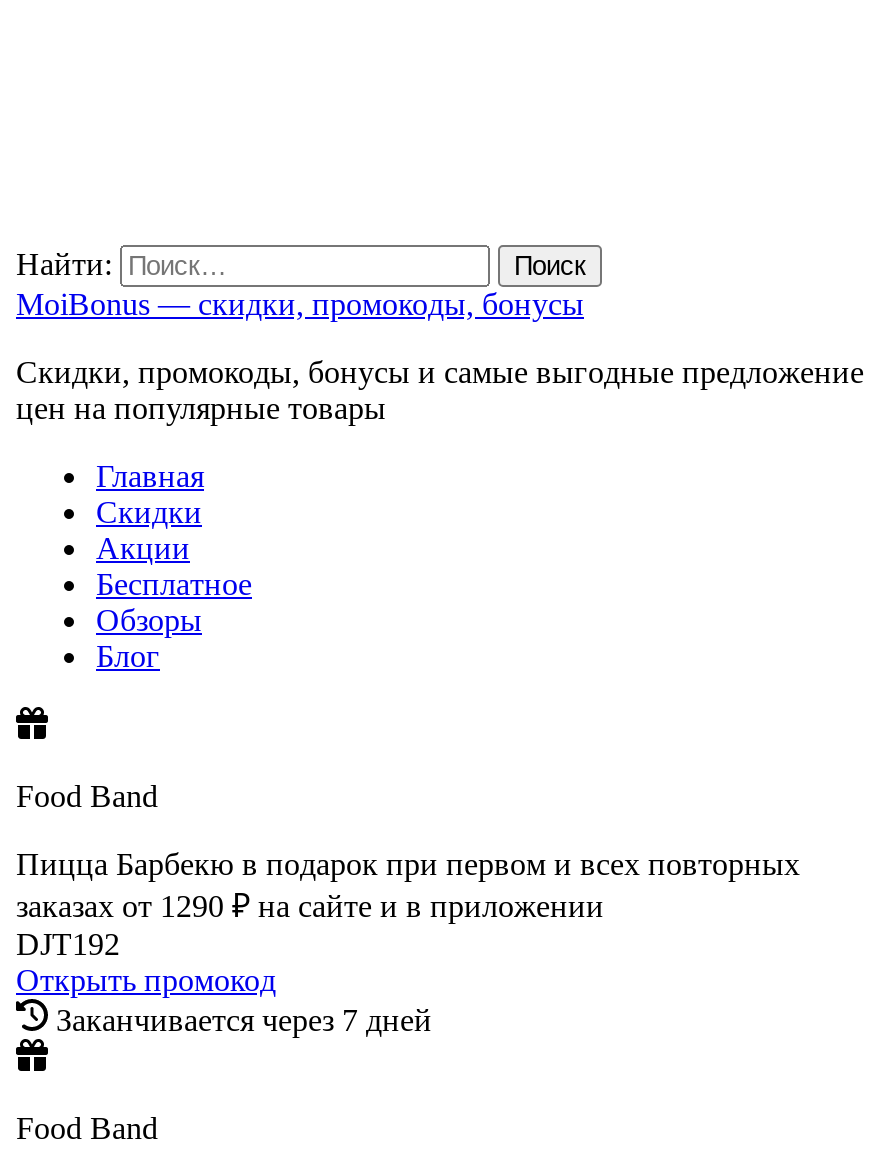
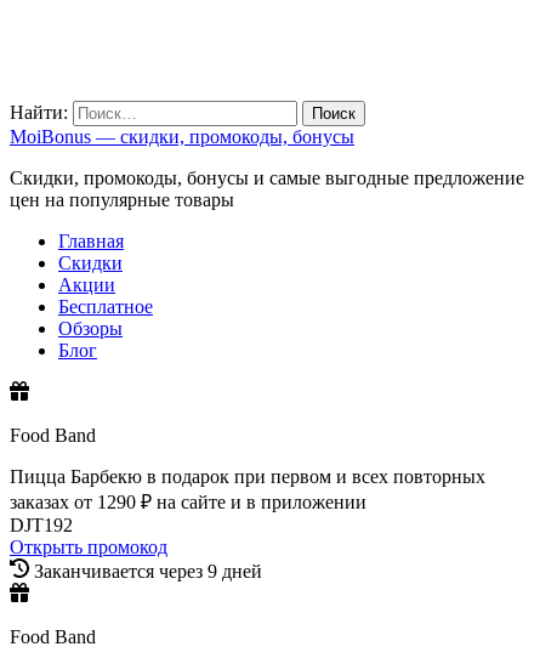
[56,1003,432,1037] Заканчивается через 7 дней -> [34,561,262,582] Заканчивается через 9 дней

